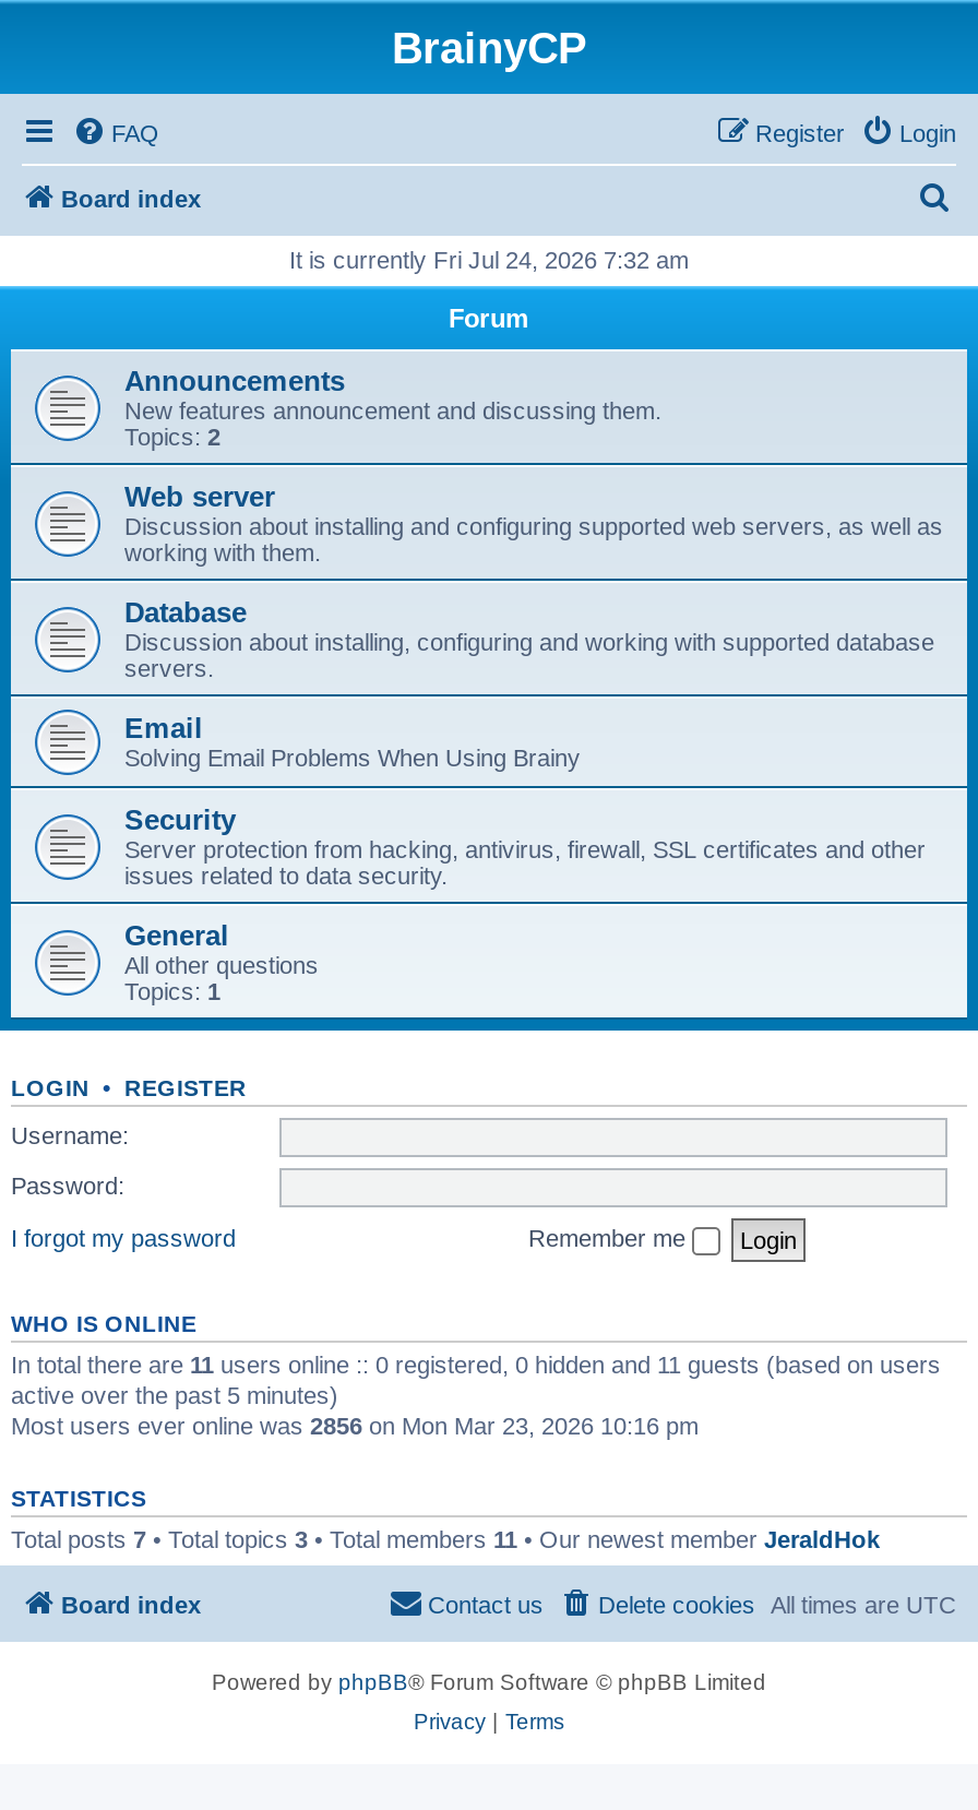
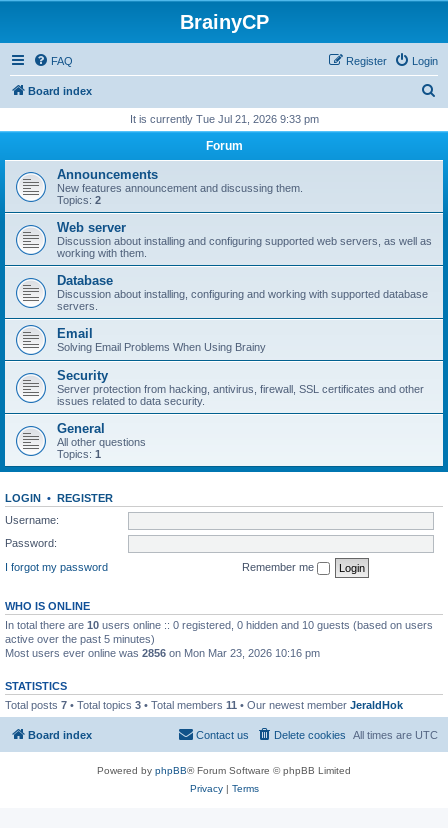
[289,247,689,273] It is currently Fri Jul 24, 2026 7:32 am -> [129,113,318,125] It is currently Tue Jul 21, 2026 9:33 pm
[11,1350,941,1377] In total there are 11 users online :: 0 registered, 0 hidden and 11 guests (based on users -> [5,618,433,630] In total there are 10 users online :: 0 registered, 0 hidden and 10 guests (based on users

